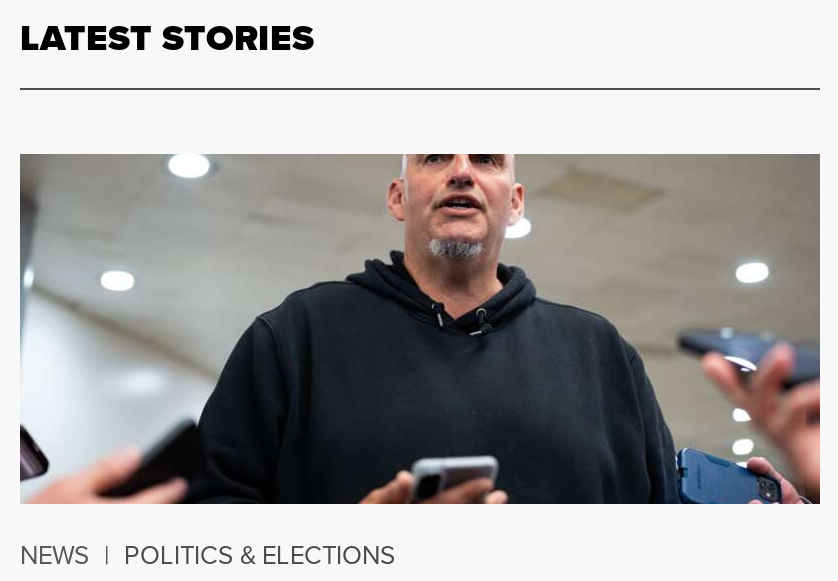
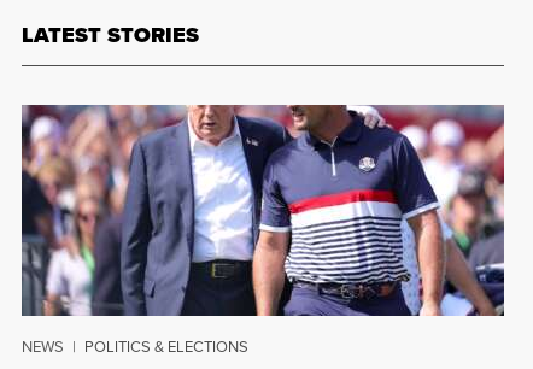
[18,152,822,506] [image] -> [20,104,505,317] [image]

